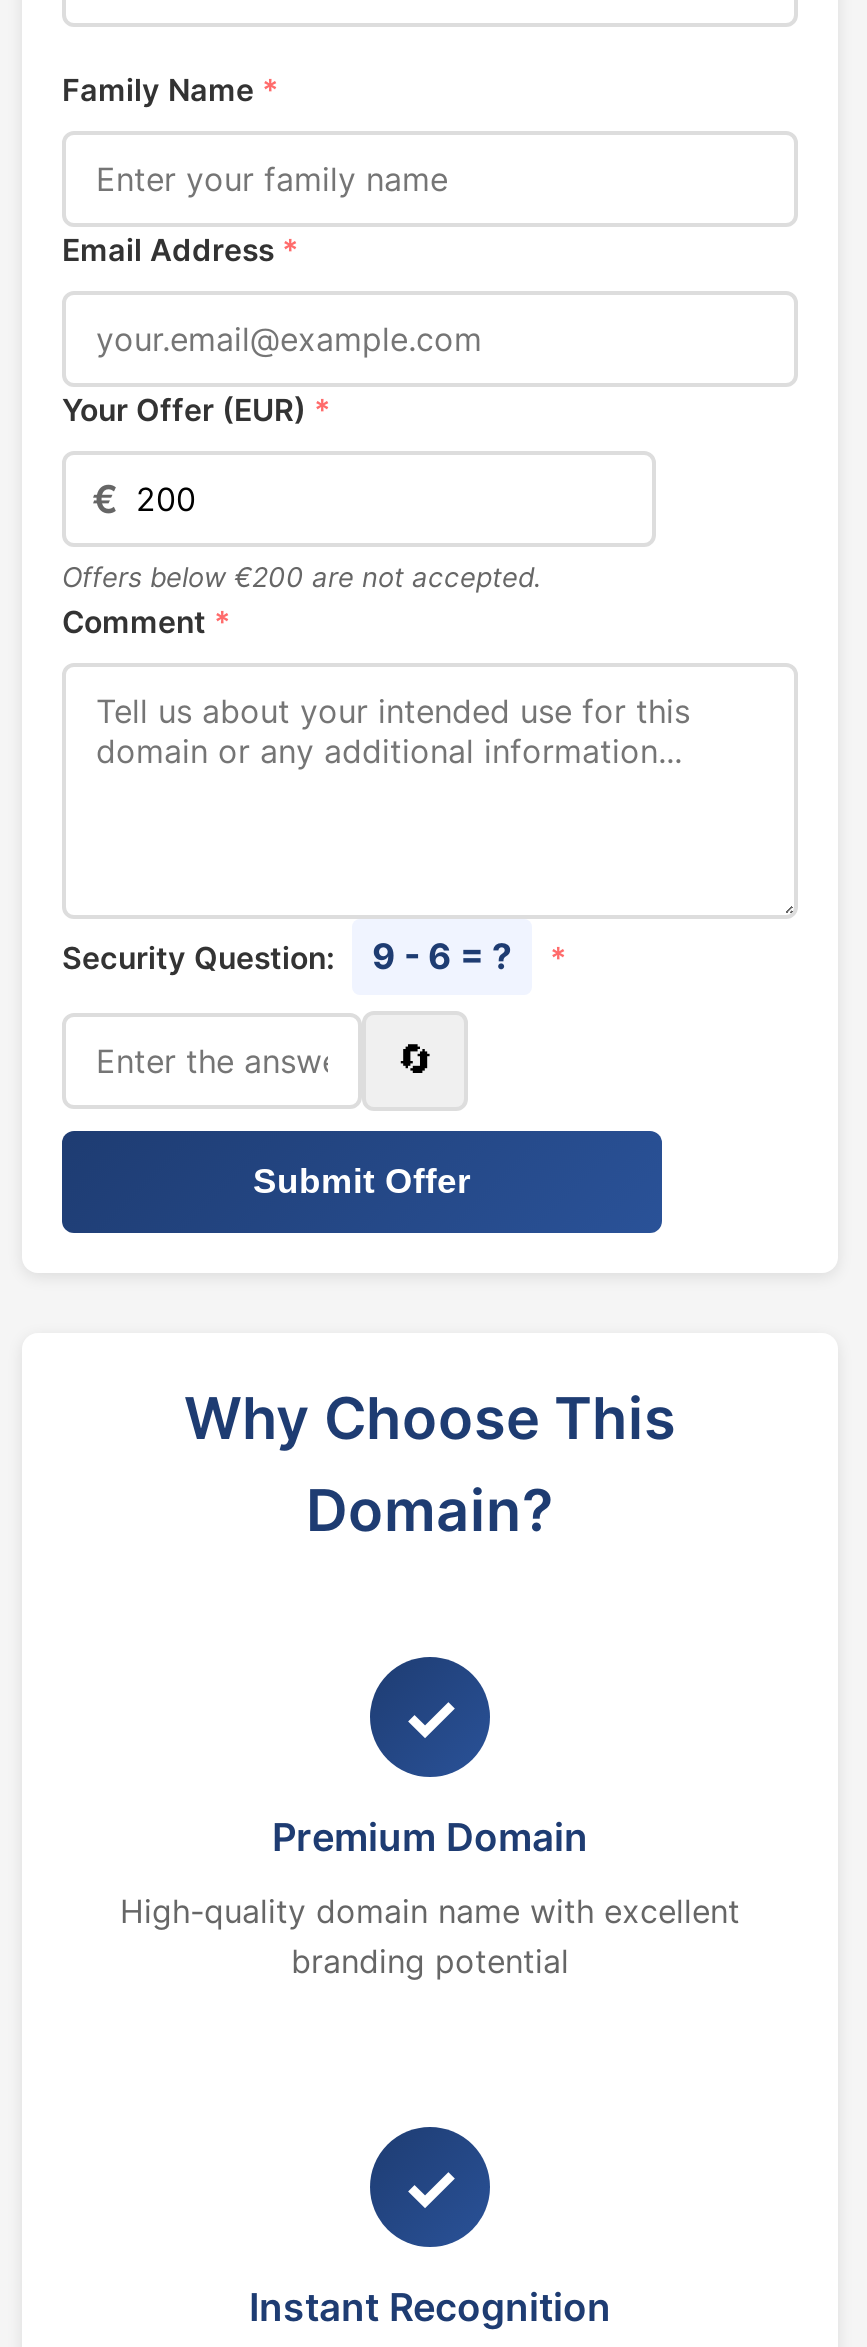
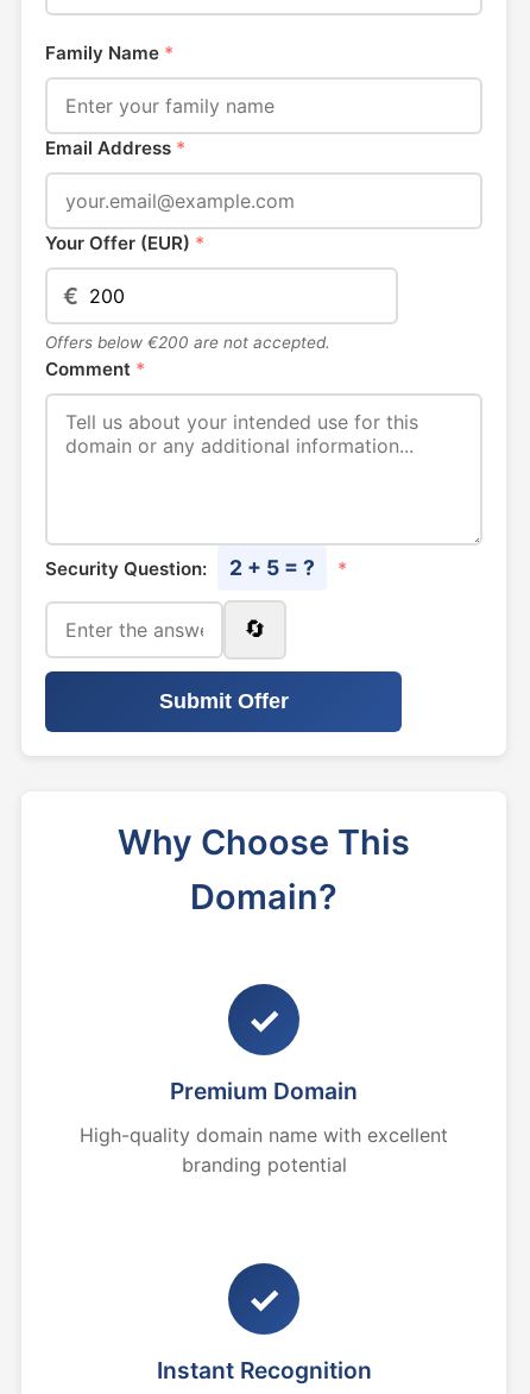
[372,935,512,977] 9 - 6 = ? -> [229,555,315,580] 2 + 5 = ?

